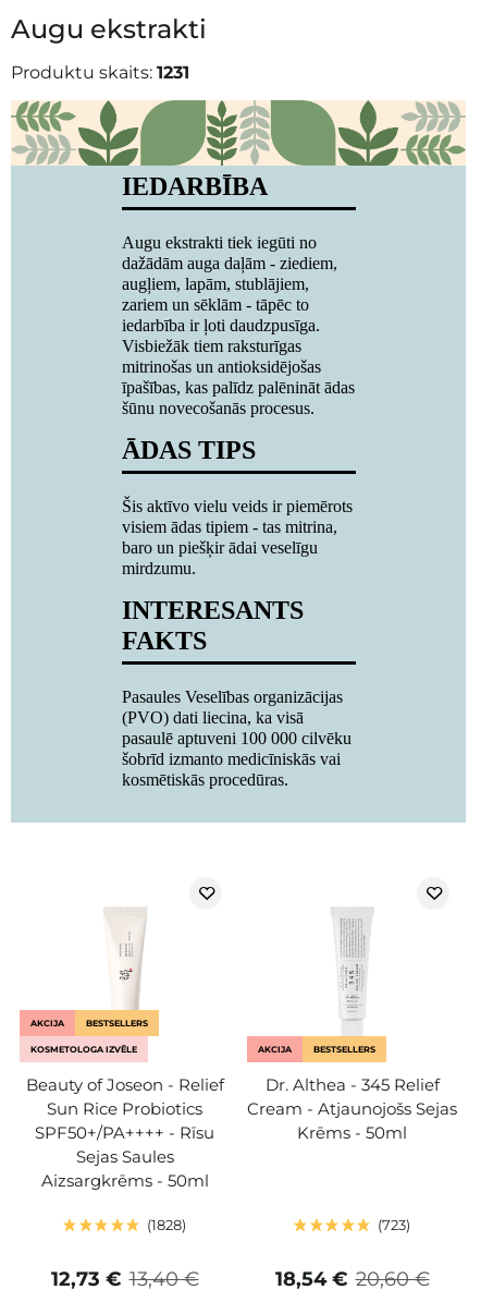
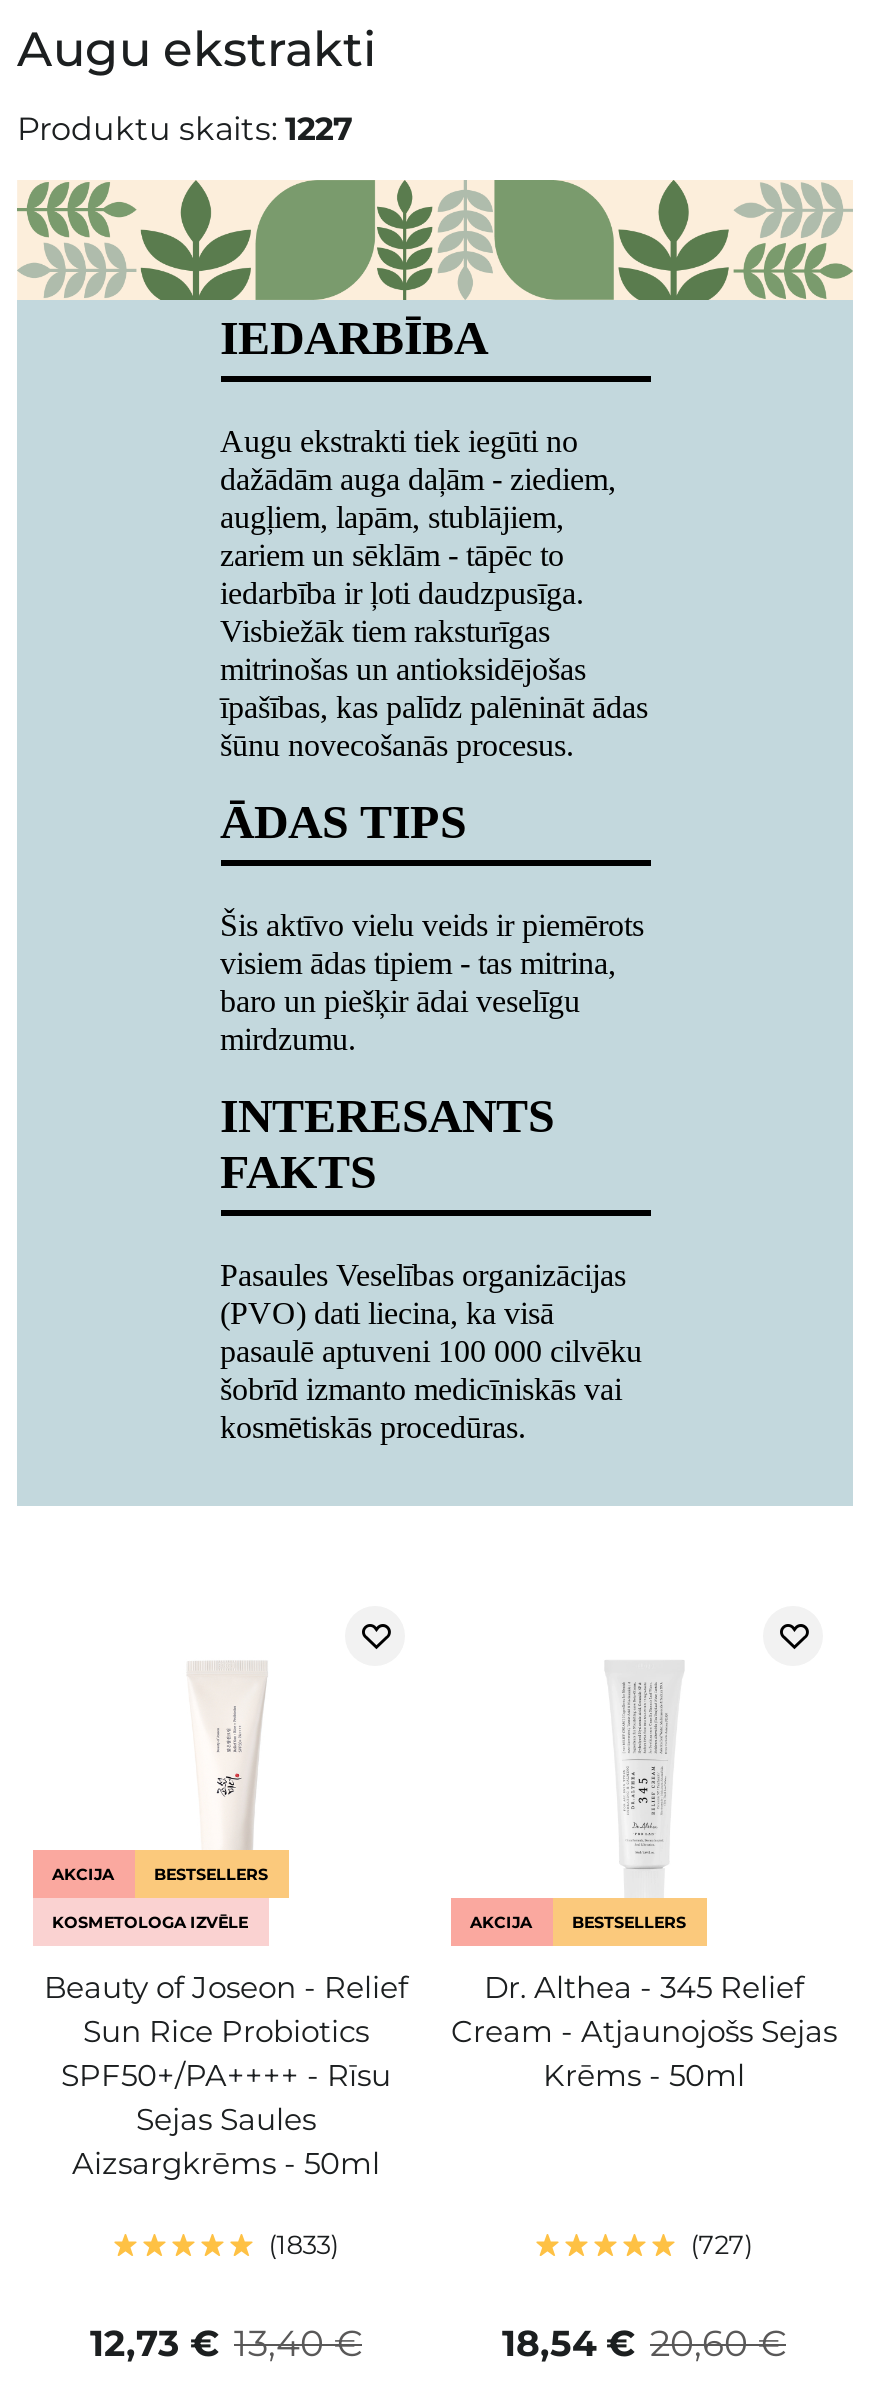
[11,63,189,83] Produktu skaits: 1231 -> [17,111,353,149] Produktu skaits: 1227
[151,1216,182,1234] 1828 -> [277,2228,331,2260] 1833
[382,1216,406,1234] 723 -> [699,2228,745,2260] 727

